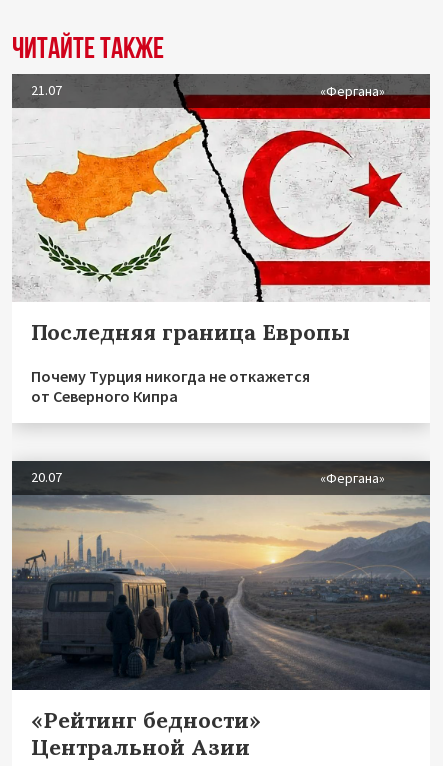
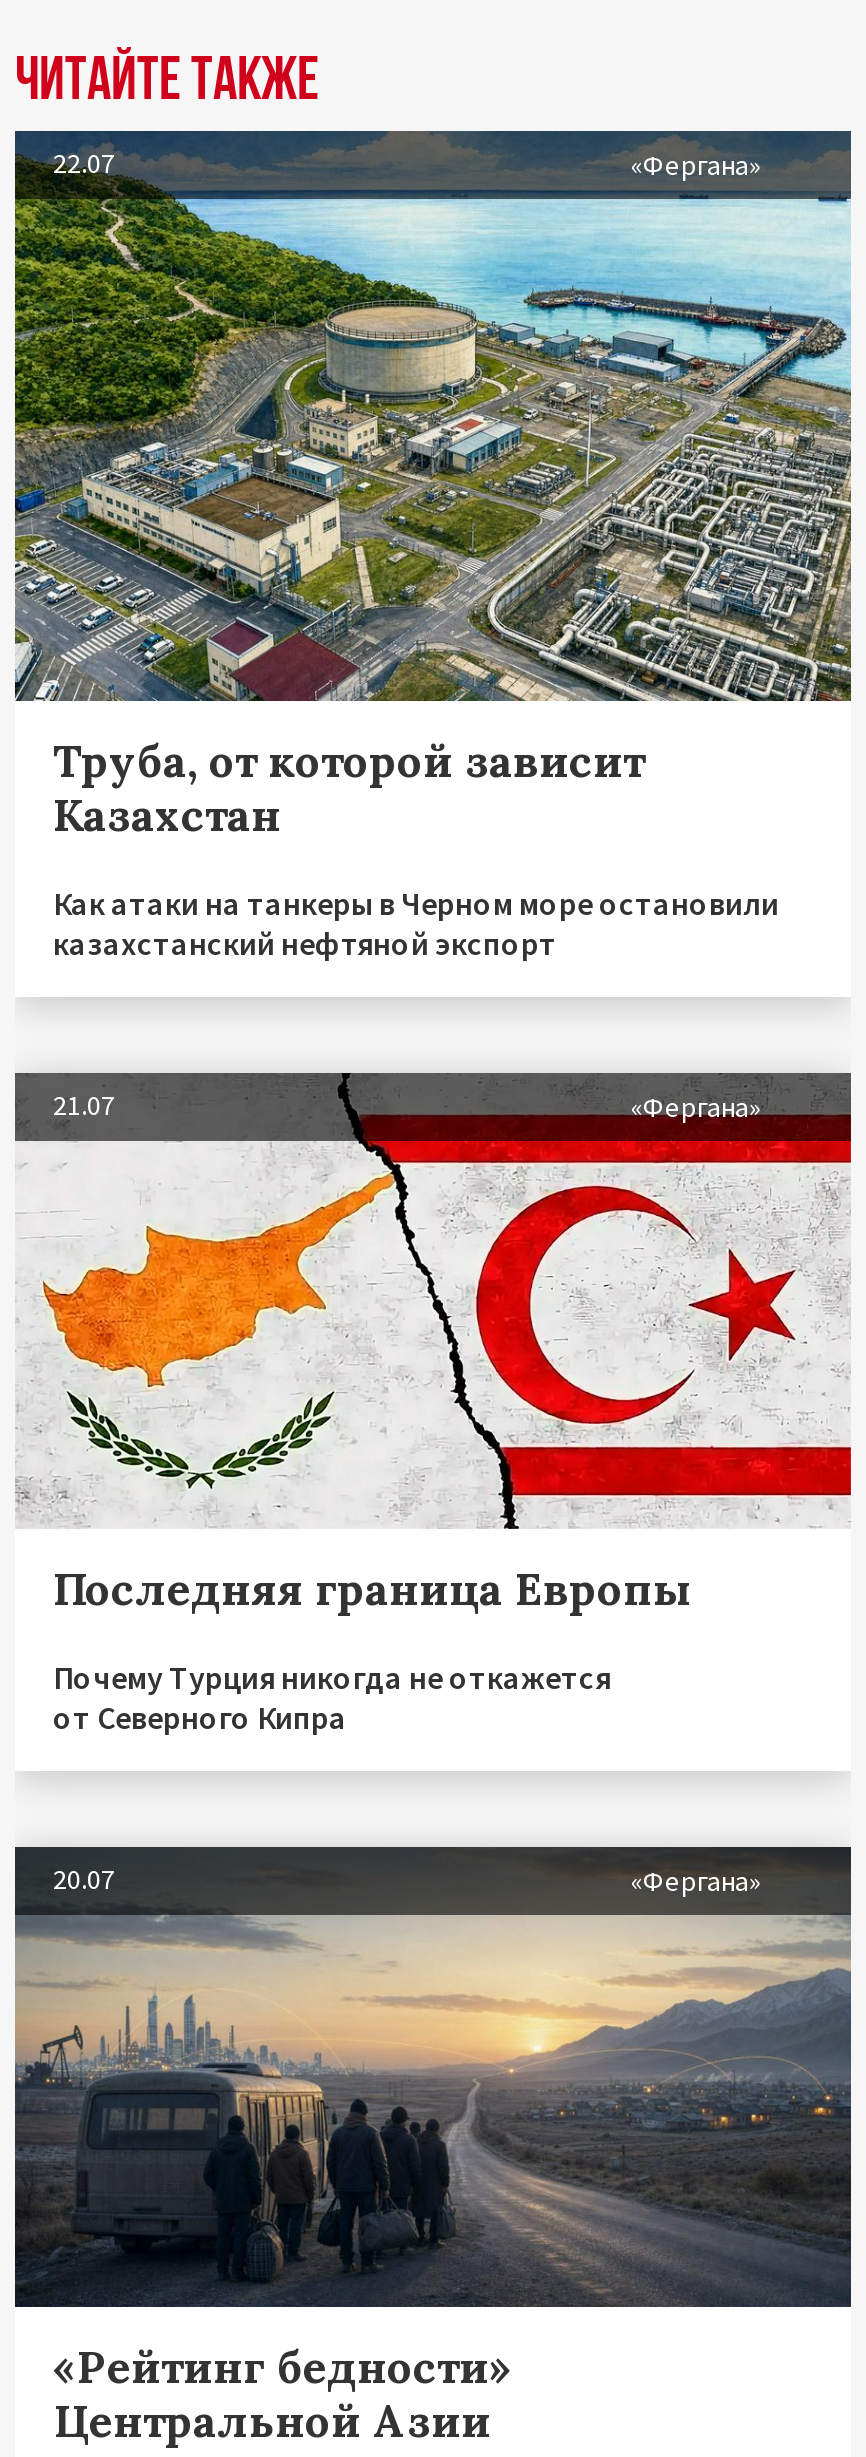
none -> [13,131,853,703] [image] | 22.07 | «Фергана»
none -> [53,733,779,963] Труба, от которой зависит | Казахстан | Как атаки на танкеры в Черном море остановили | казахстанский нефтяной экспорт

